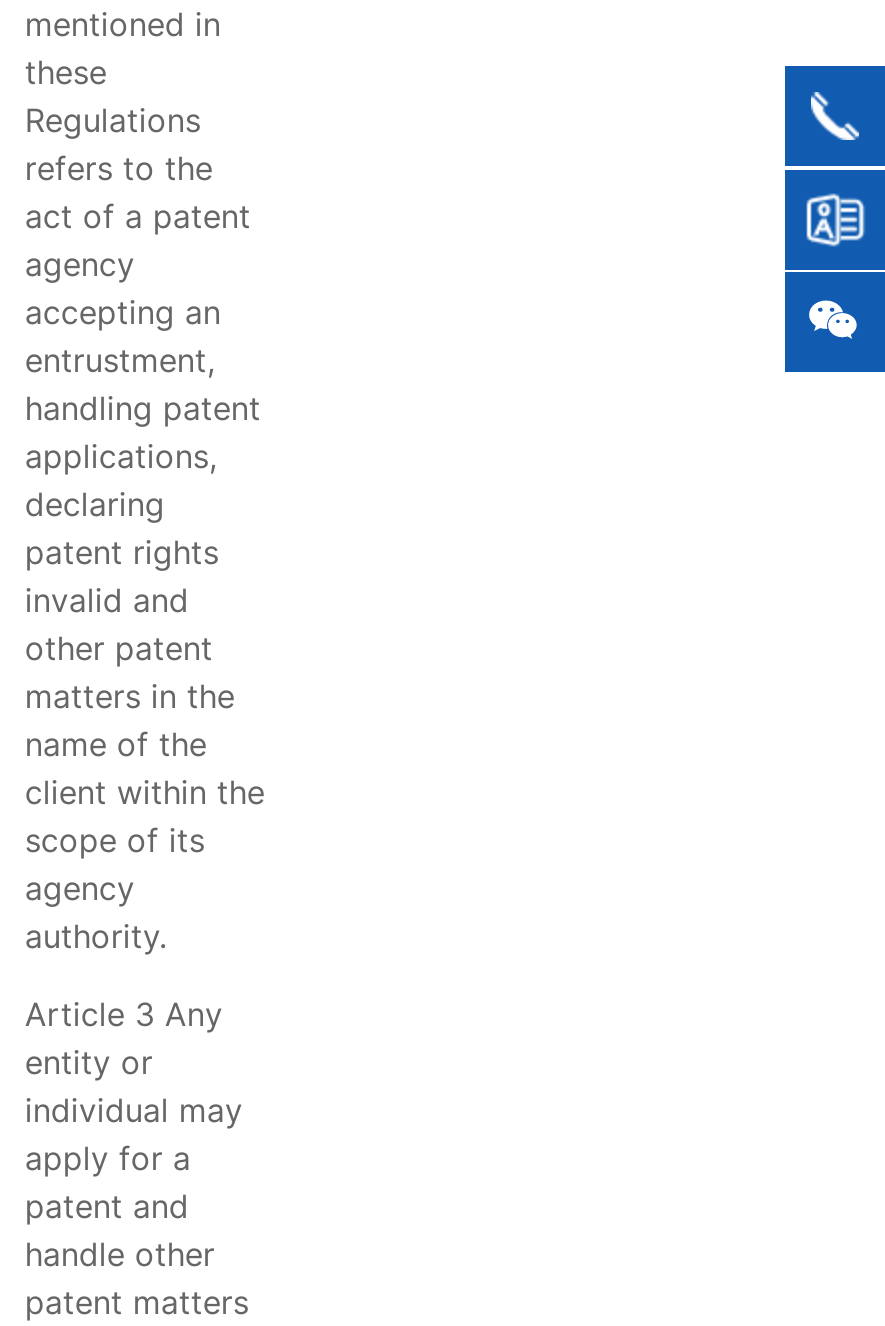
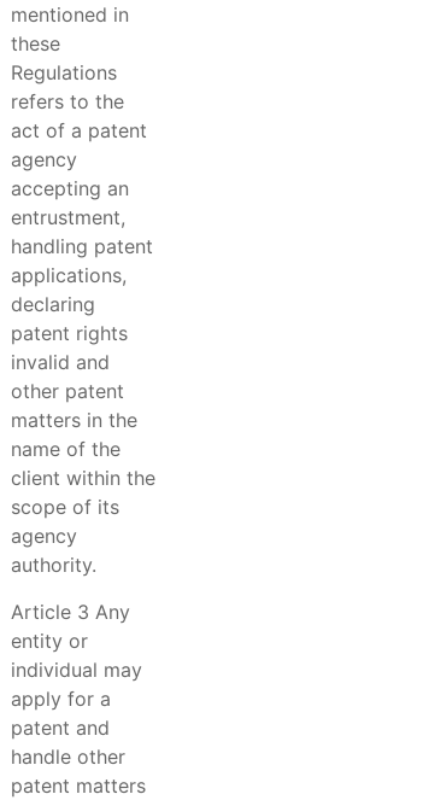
[783,64,879,374] [image] -> none

